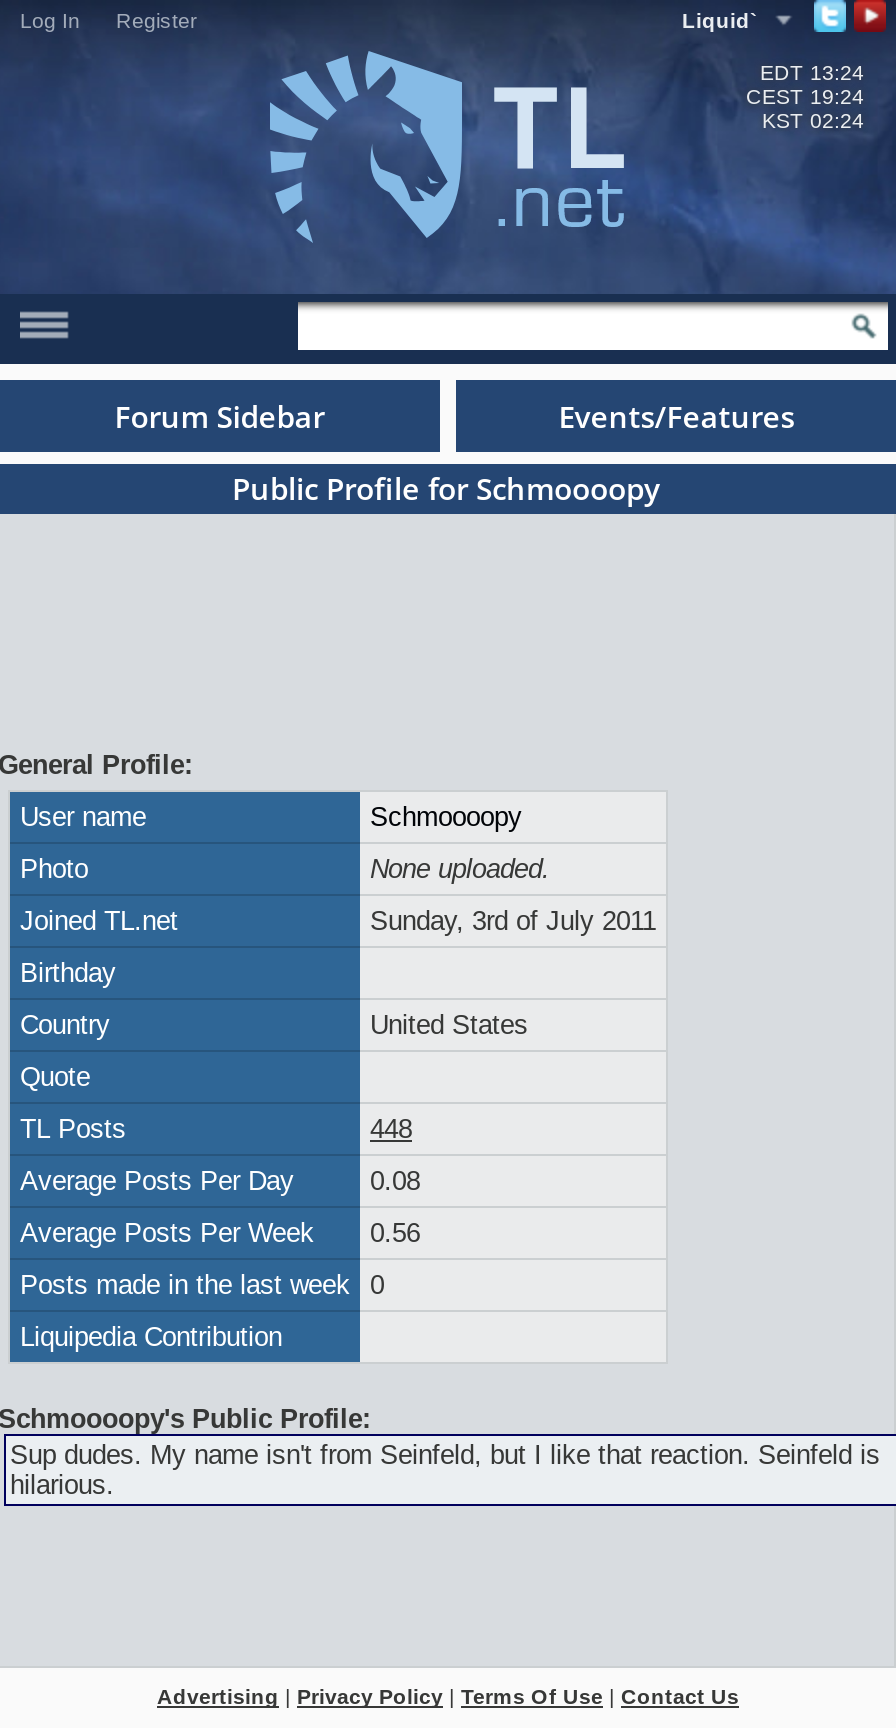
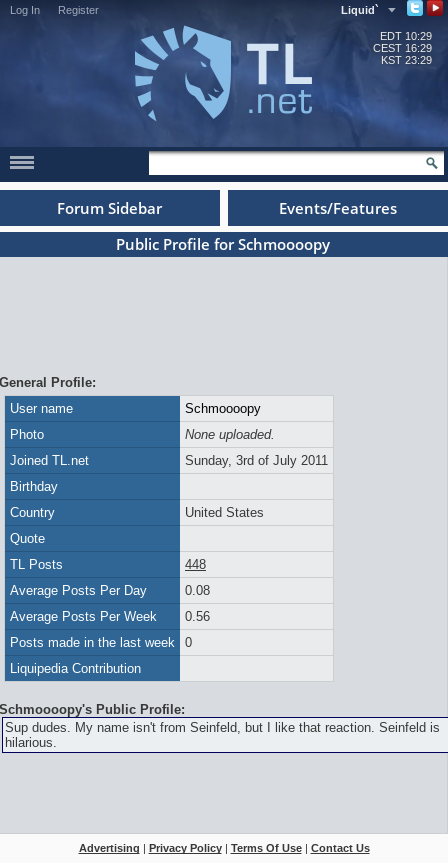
[760,60,864,84] EDT 13:24 -> [380,30,432,42] EDT 10:29
[746,84,864,108] CEST 19:24 -> [373,42,432,54] CEST 16:29
[762,108,864,132] KST 02:24 -> [381,54,432,66] KST 23:29

